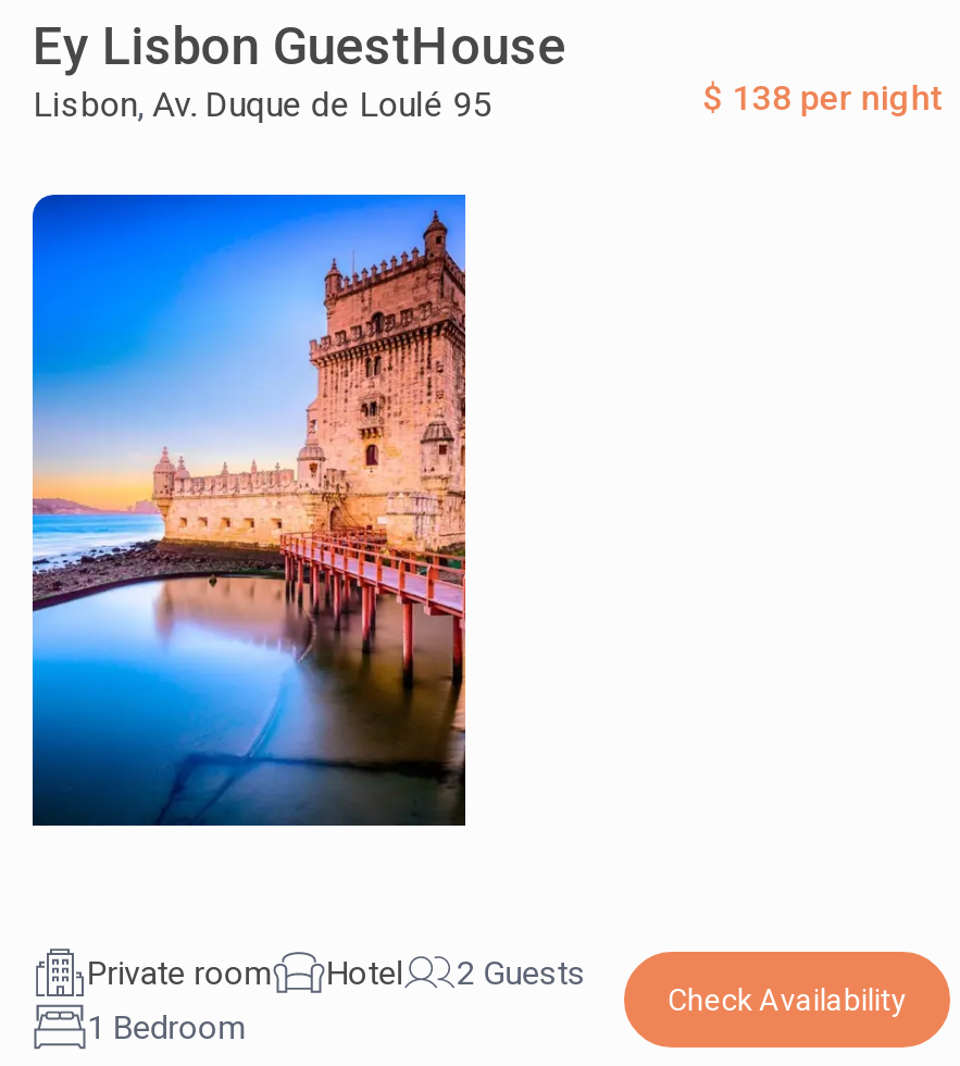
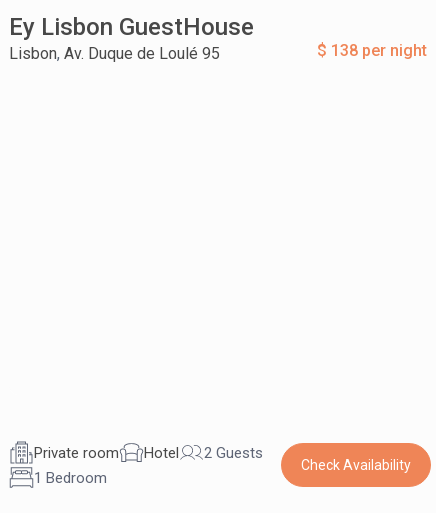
[30,193,467,828] [image] -> none

